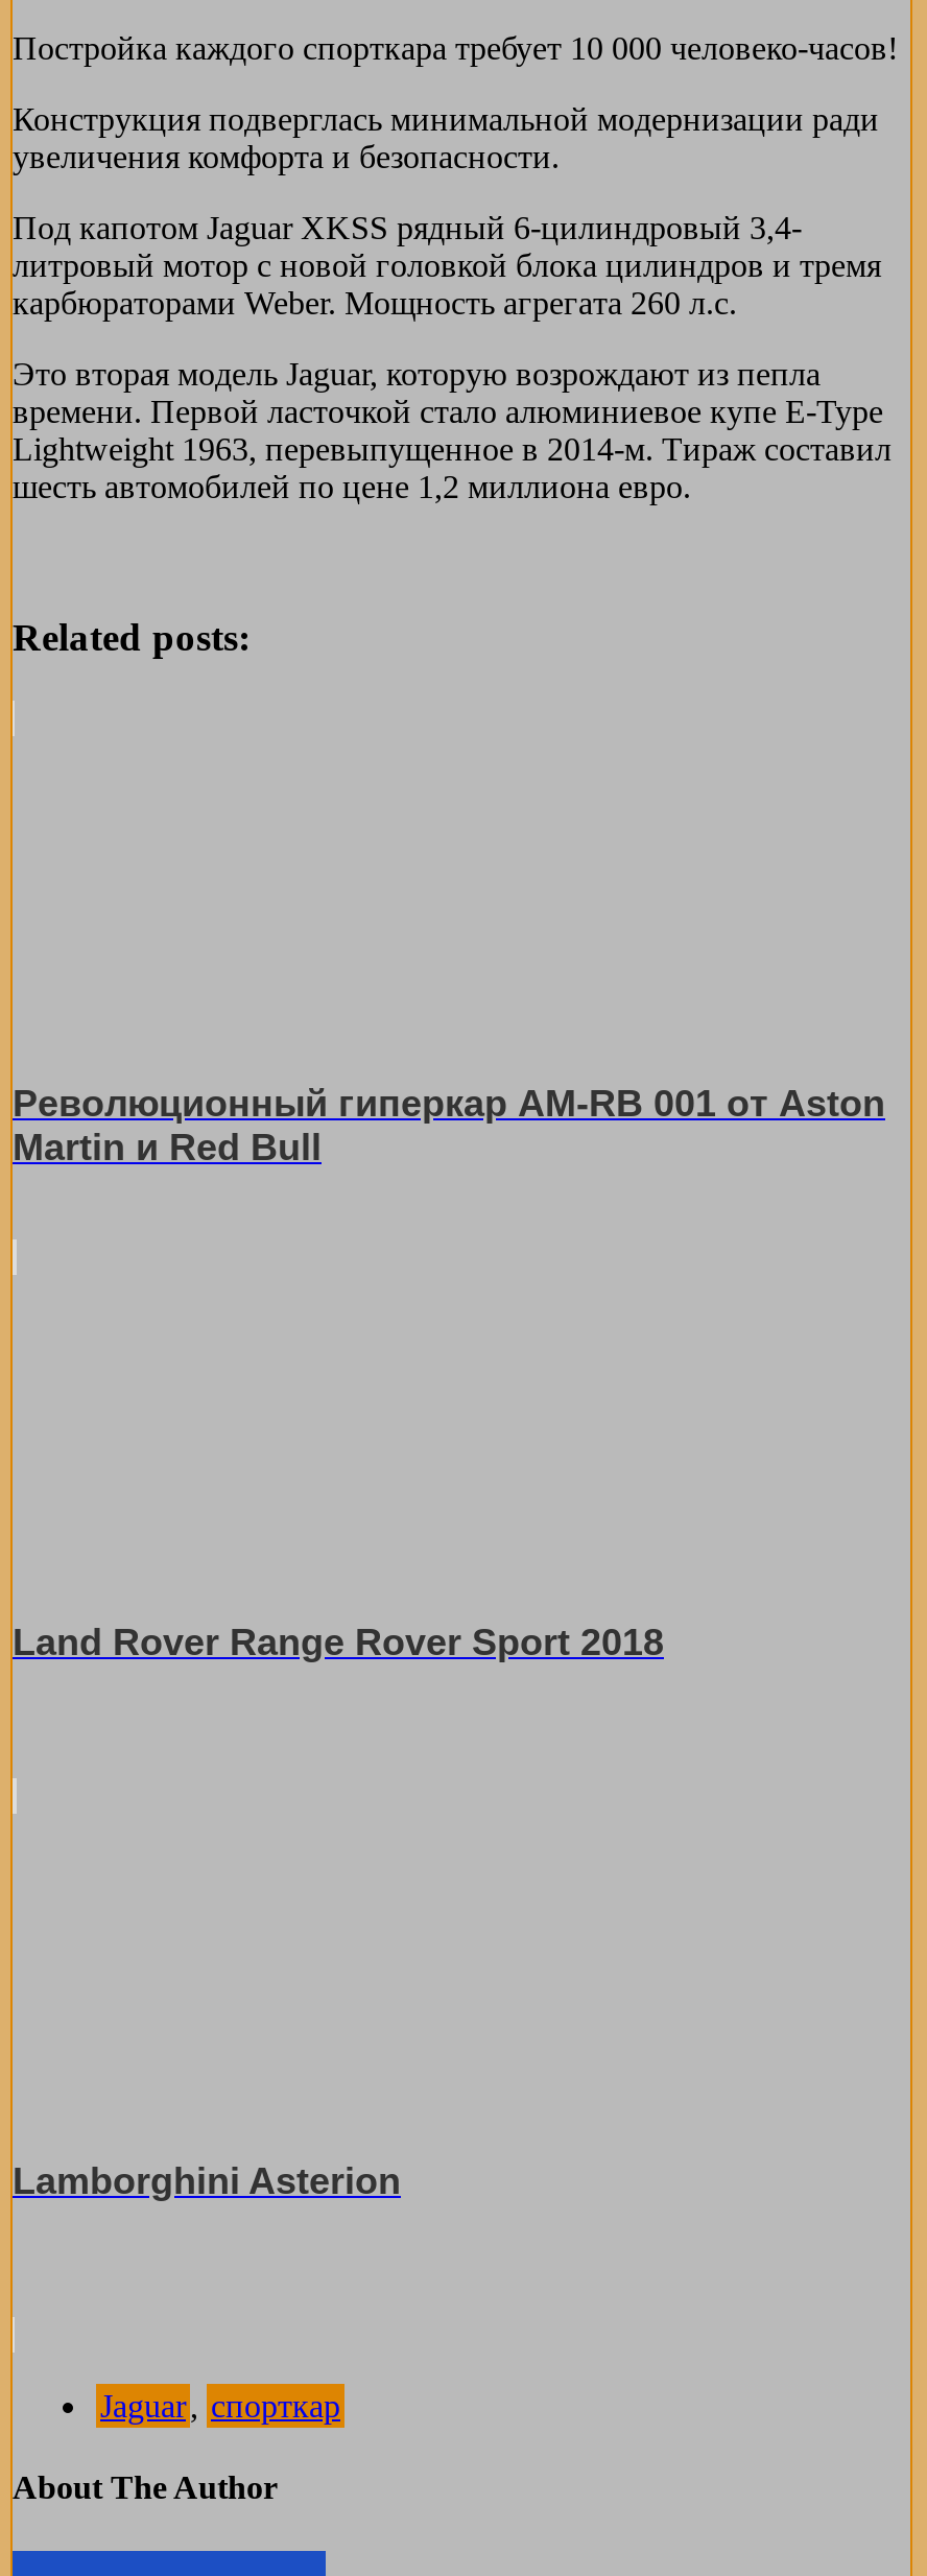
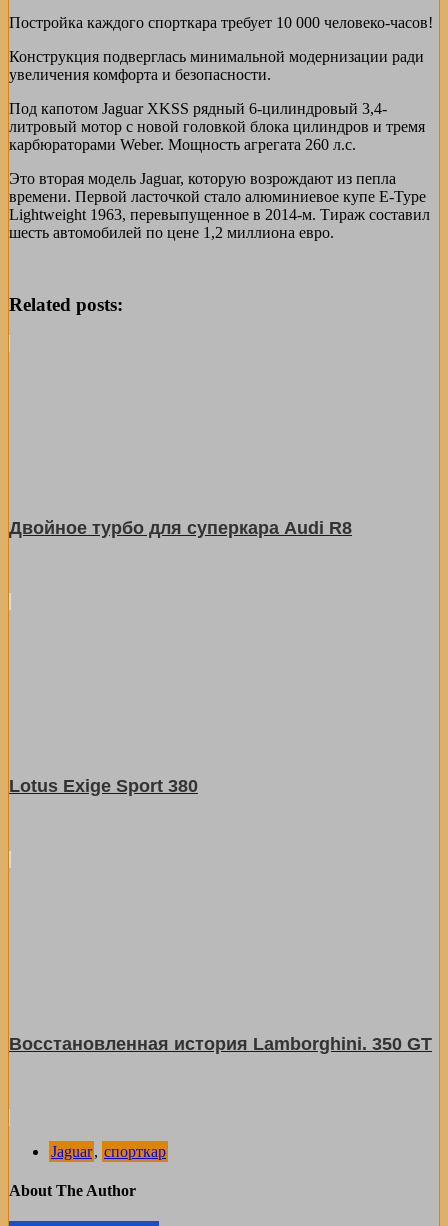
[13,1083,885,1169] Революционный гиперкар AM-RB 001 от Aston | Martin и Red Bull -> [9,518,352,538] Двойное турбо для суперкара Audi R8
[13,1622,664,1663] Land Rover Range Rover Sport 2018 -> [9,776,198,796] Lotus Exige Sport 380
[13,2160,401,2202] Lamborghini Asterion -> [9,1034,432,1054] Восстановленная история Lamborghini. 350 GT

